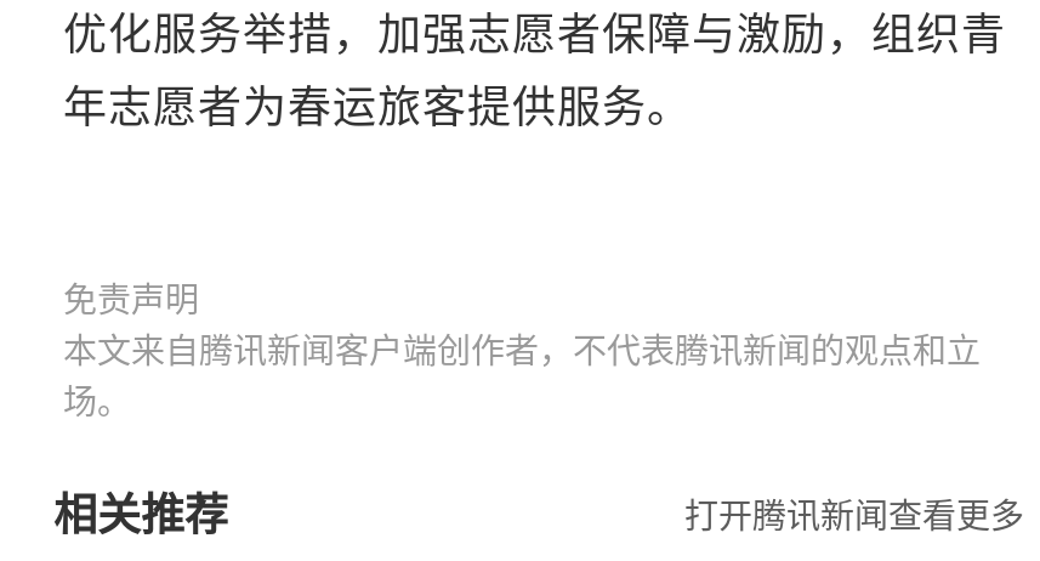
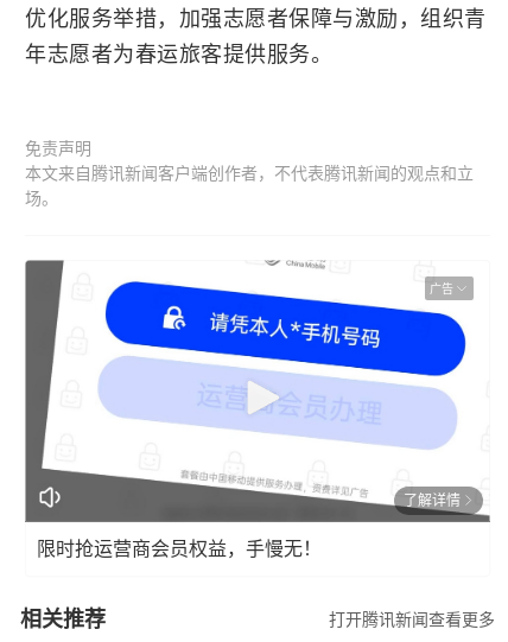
none -> [25,260,490,523] [image] | 广告
none -> [37,492,461,558] 了解详情 | 限时抢运营商会员权益，手慢无！

